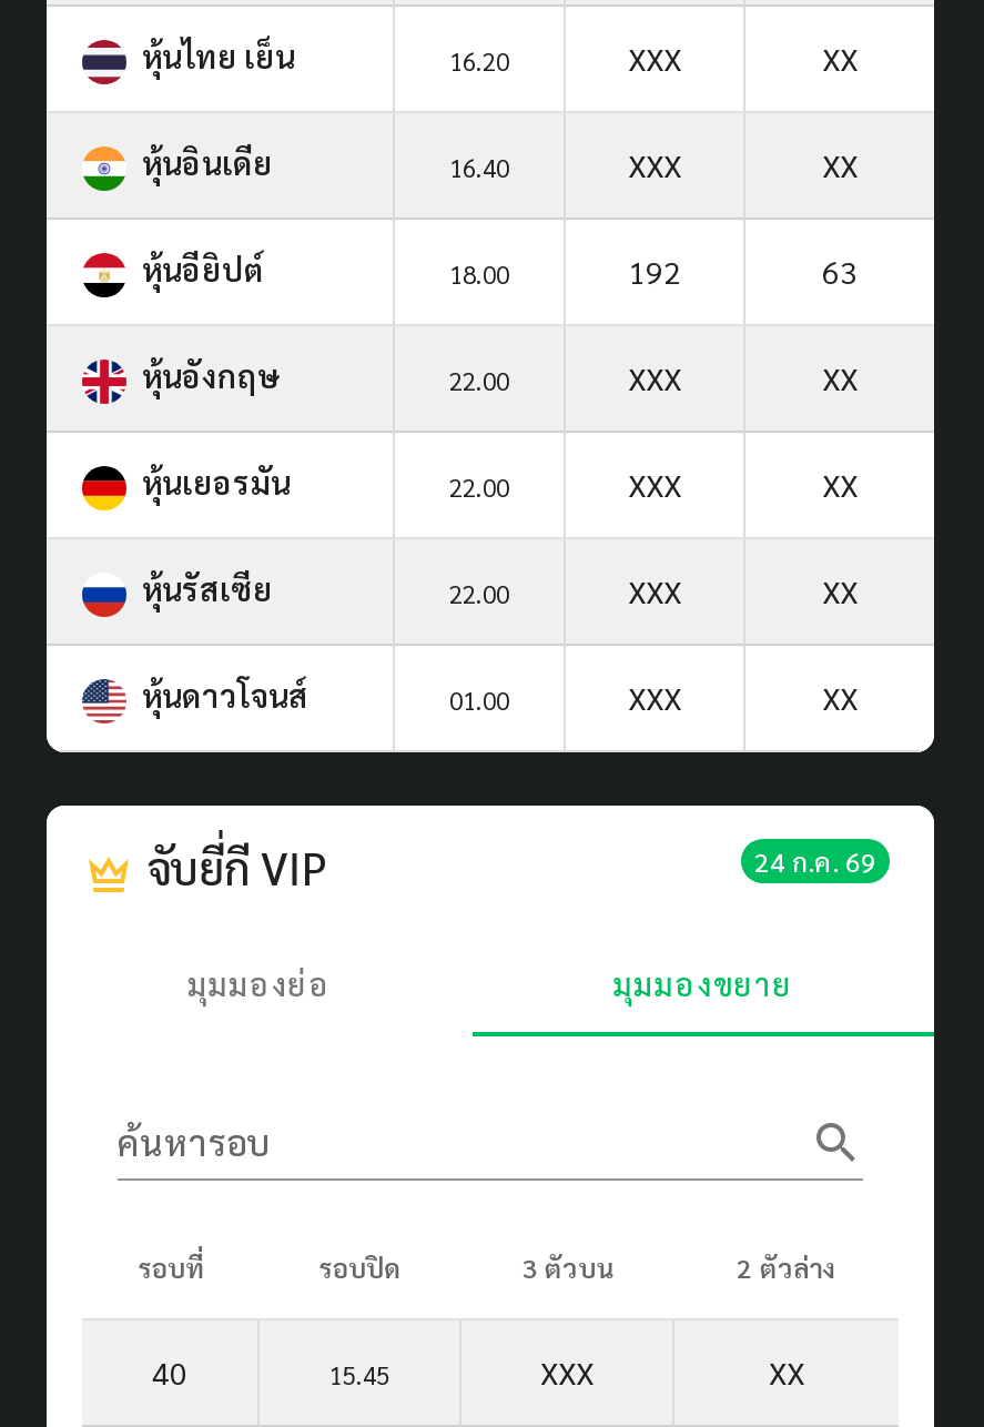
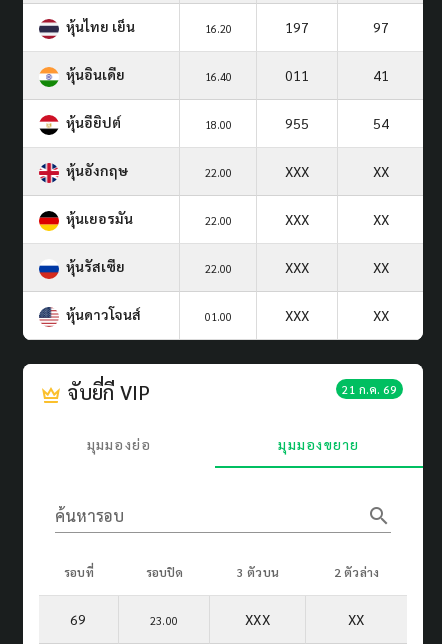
[628,38,858,77] XXX | XX -> [285,18,388,36] 197 | 97
[628,144,858,184] XXX | XX -> [285,66,388,84] 011 | 41
[628,251,681,291] 192 -> [285,114,309,132] 955
[822,251,858,291] 63 -> [372,114,388,132] 54
[754,843,876,879] 24 ก.ค. 69 -> [342,381,397,397] 21 ก.ค. 69
[152,1351,188,1391] 40 -> [70,610,87,628] 69
[329,1358,390,1391] 15.45 -> [150,613,178,628] 23.00

